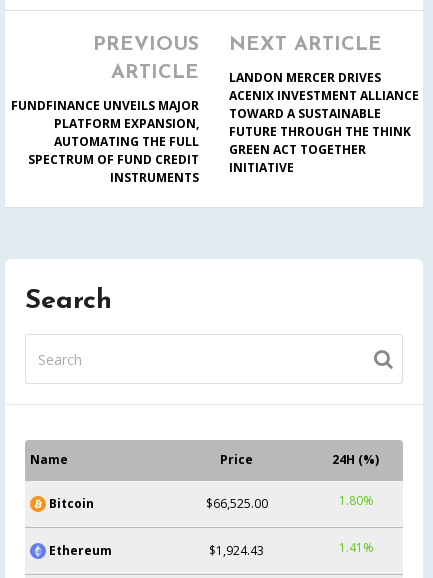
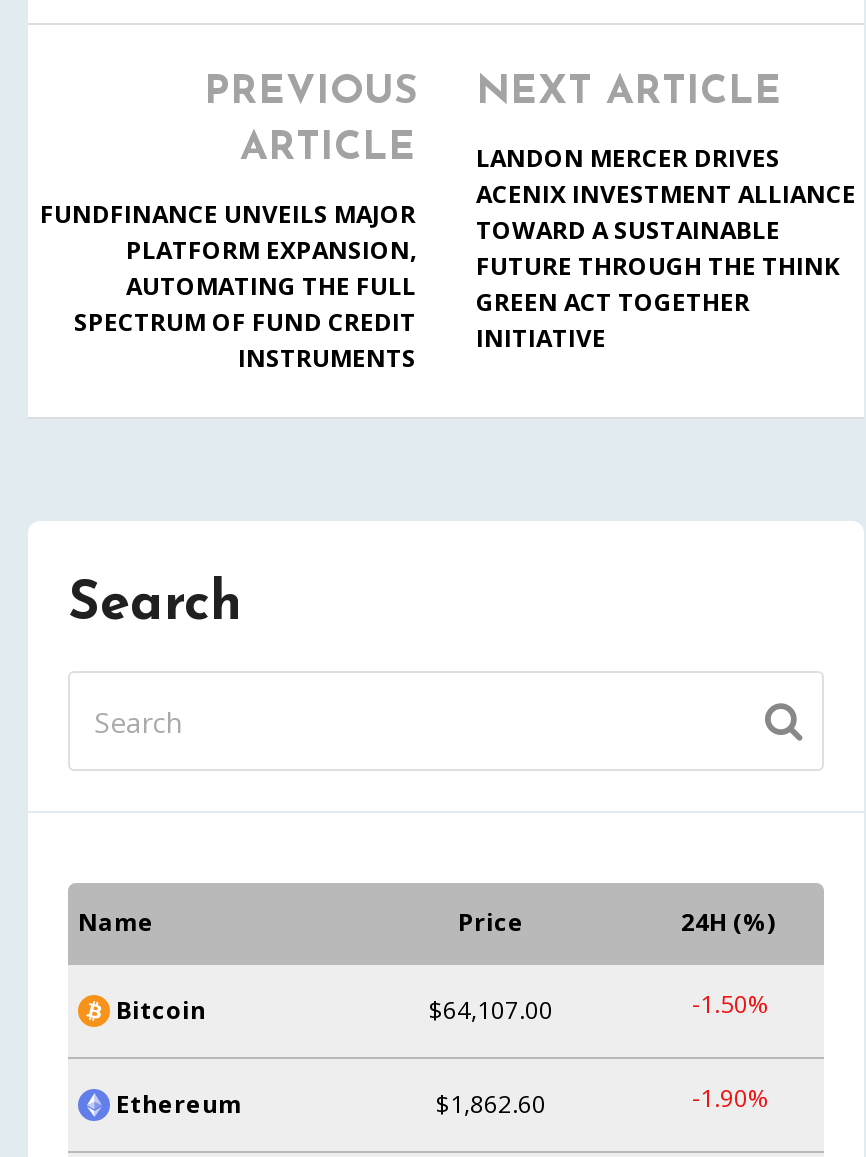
[205,495,267,512] $66,525.00 -> [429,993,553,1027] $64,107.00
[339,492,374,509] 1.80% -> [692,987,770,1021] -1.50%
[209,542,264,559] $1,924.43 -> [436,1087,546,1121] $1,862.60
[339,539,374,556] 1.41% -> [692,1081,770,1115] -1.90%

